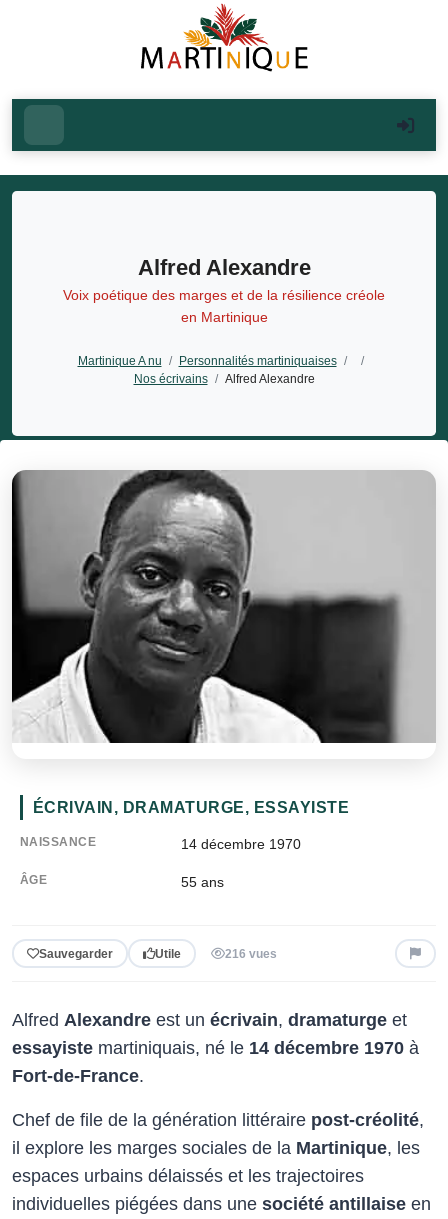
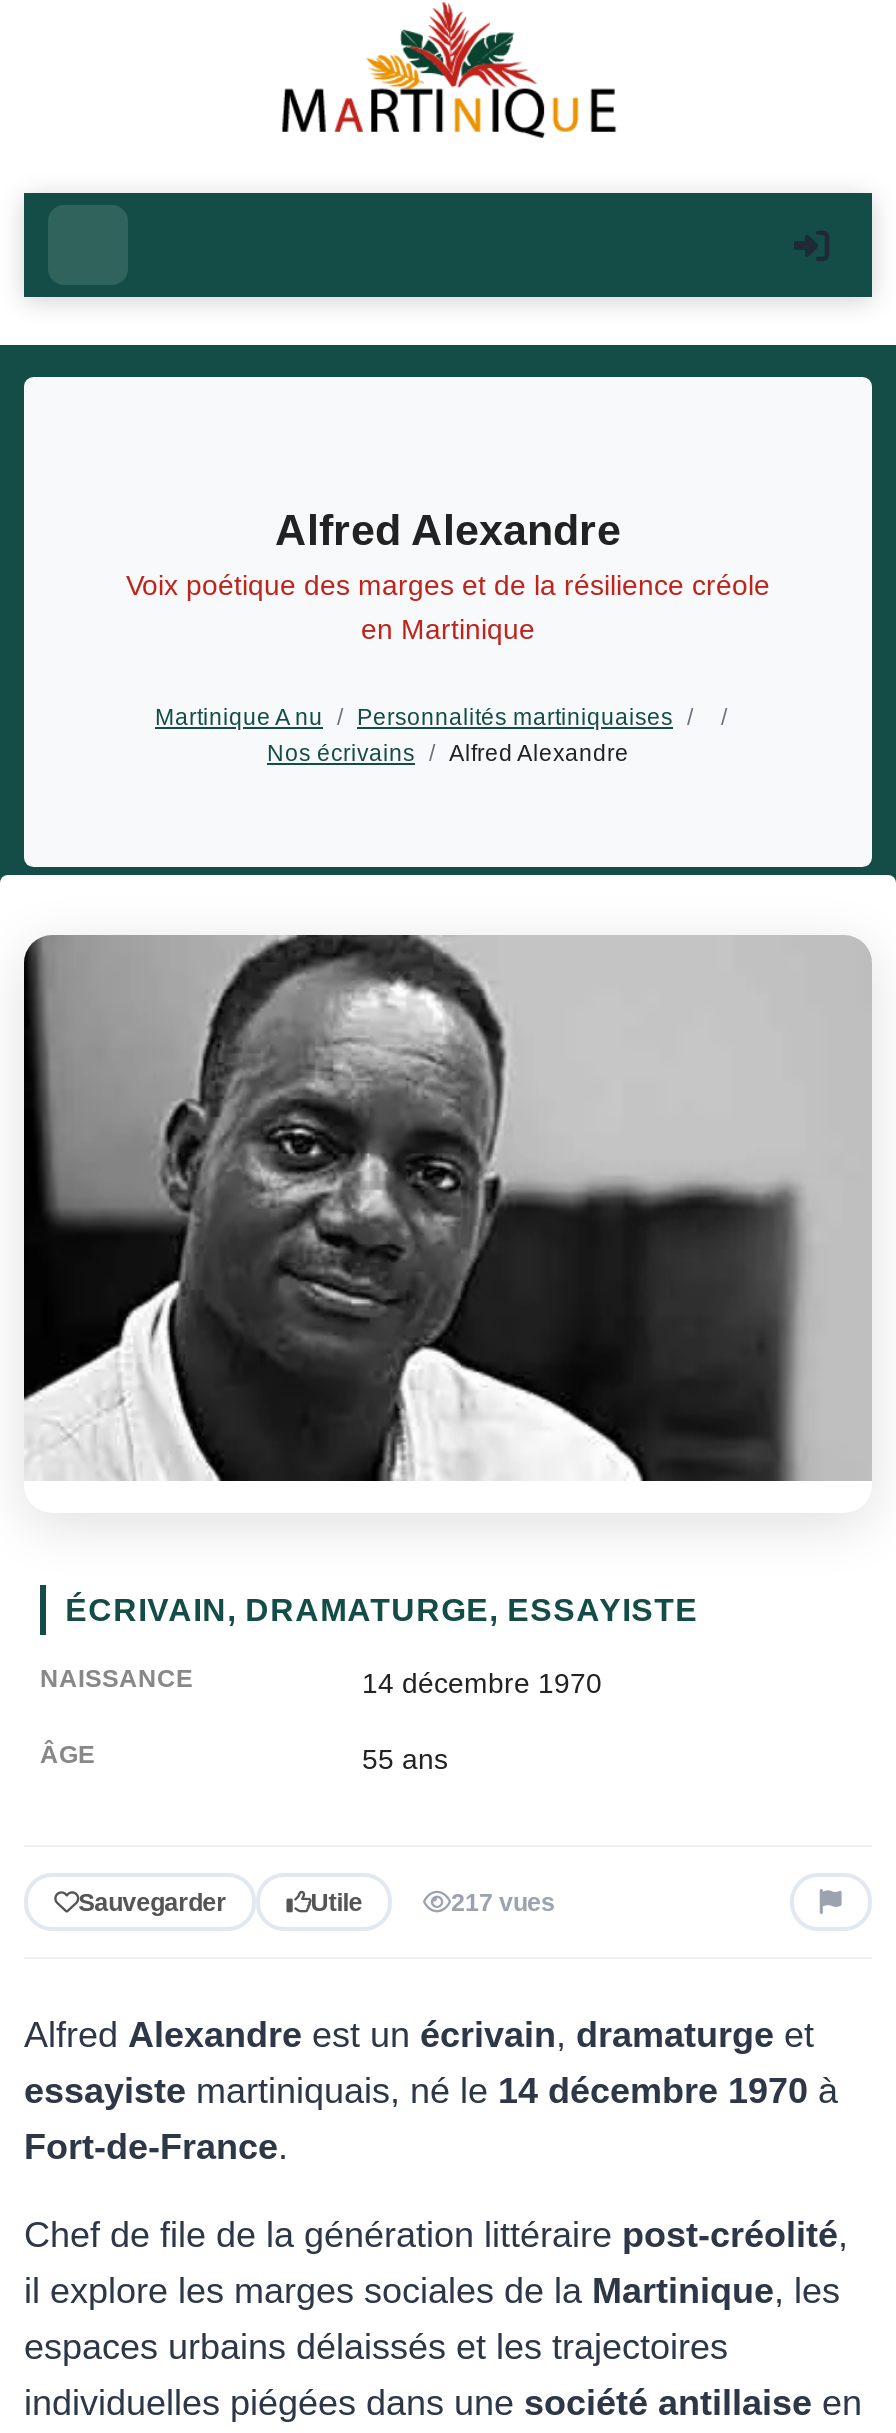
[225,947,277,961] 216 vues -> [451,1888,555,1916] 217 vues

